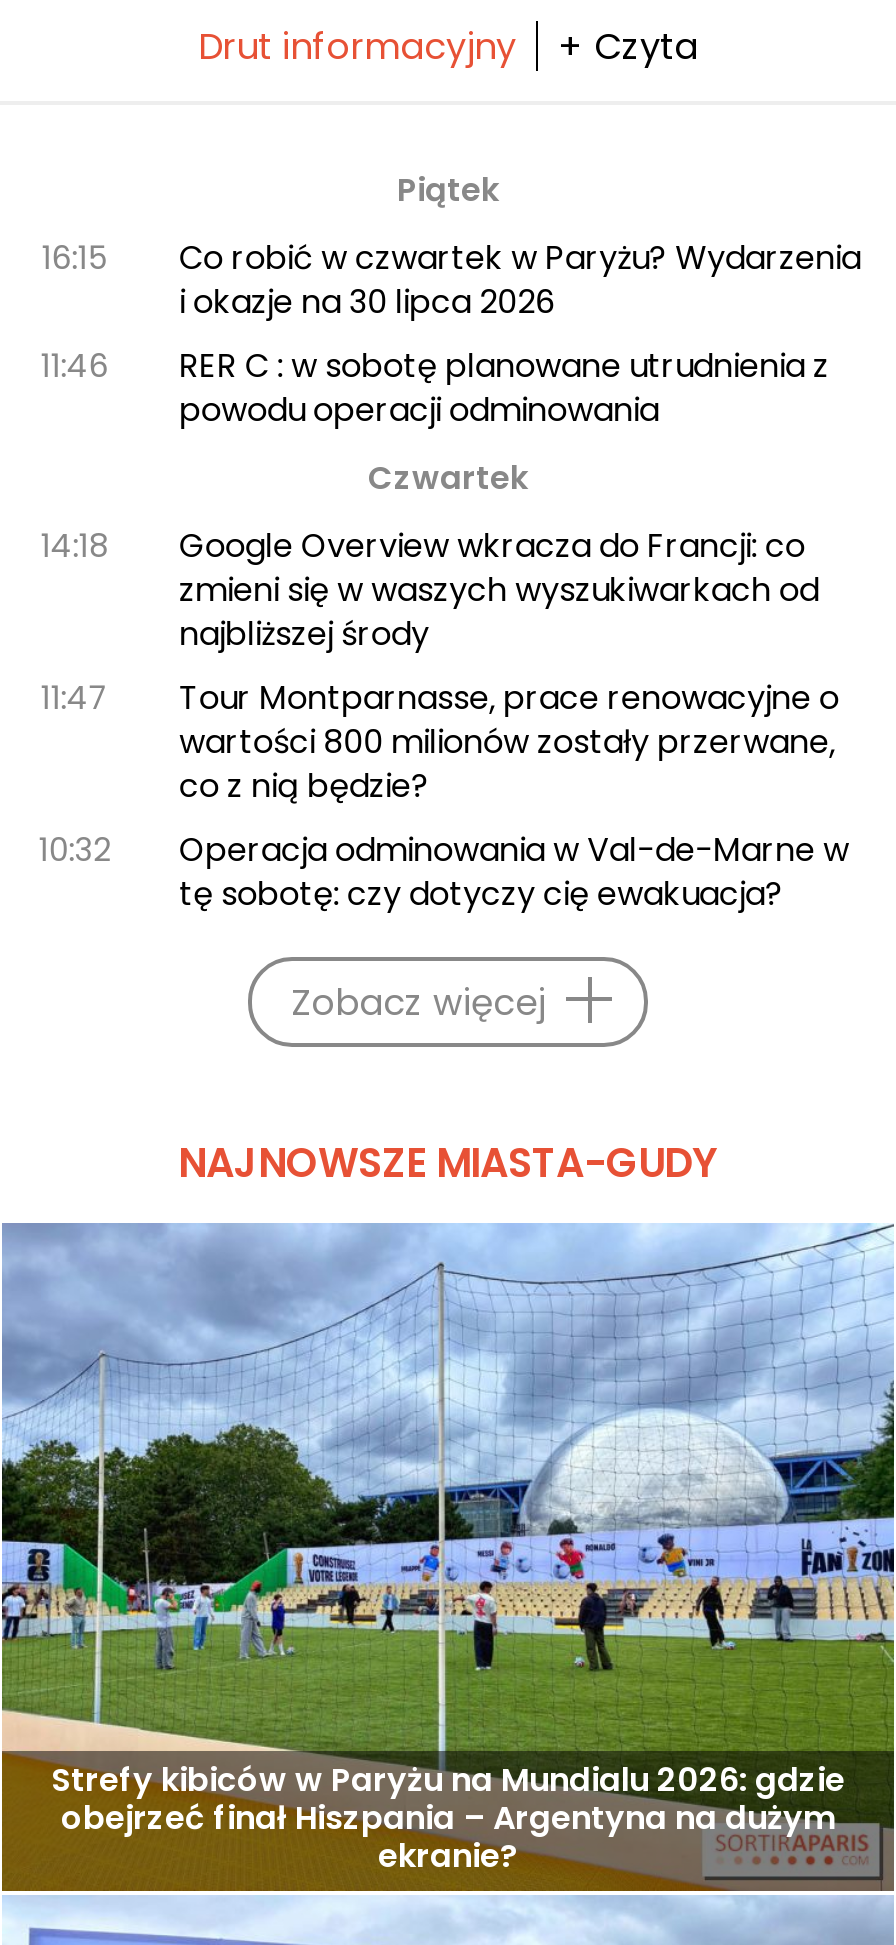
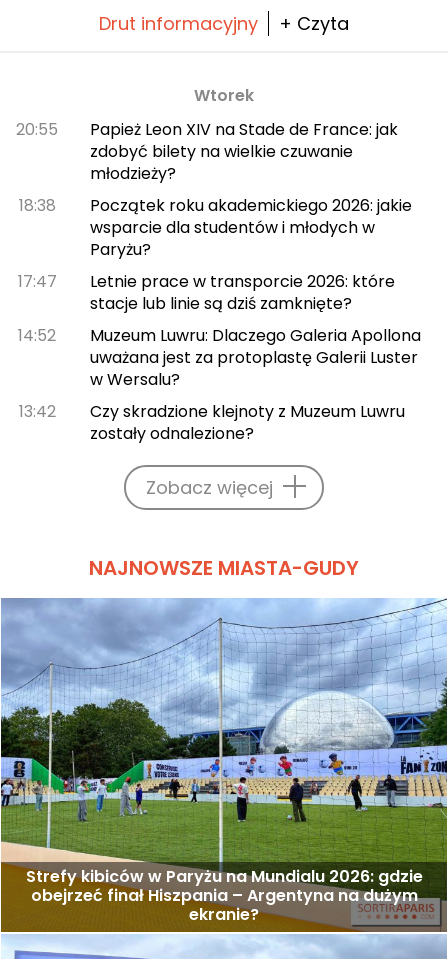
[39,166,861,916] Piątek | 16:15 | Co robić w czwartek w Paryżu? Wydarzenia | i okazje na 30 lipca 2026 | 11:46 | RER C : w sobotę planowane utrudnienia z | powodu operacji odminowania | Czwartek | 14:18 | Google Overview wkracza do Francji: co | zmieni się w waszych wyszukiwarkach od | najbliższej środy | 11:47 | Tour Montparnasse, prace renowacyjne o | wartości 800 milionów zostały przerwane, | co z nią będzie? | 10:32 | Operacja odminowania w Val-de-Marne w | tę sobotę: czy dotyczy cię ewakuacja? -> [16,83,421,444] Wtorek | 20:55 | Papież Leon XIV na Stade de France: jak | zdobyć bilety na wielkie czuwanie | młodzieży? | 18:38 | Początek roku akademickiego 2026: jakie | wsparcie dla studentów i młodych w | Paryżu? | 17:47 | Letnie prace w transporcie 2026: które | stacje lub linie są dziś zamknięte? | 14:52 | Muzeum Luwru: Dlaczego Galeria Apollona | uważana jest za protoplastę Galerii Luster | w Wersalu? | 13:42 | Czy skradzione klejnoty z Muzeum Luwru | zostały odnalezione?

